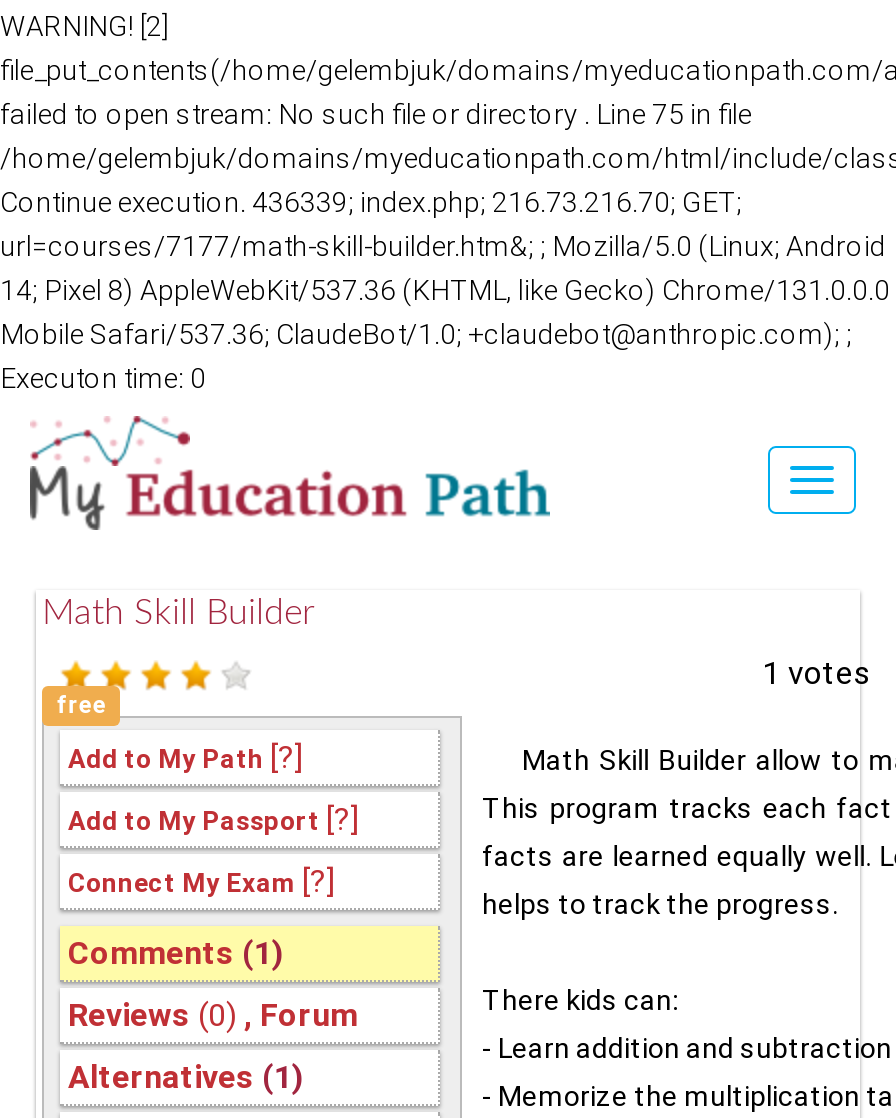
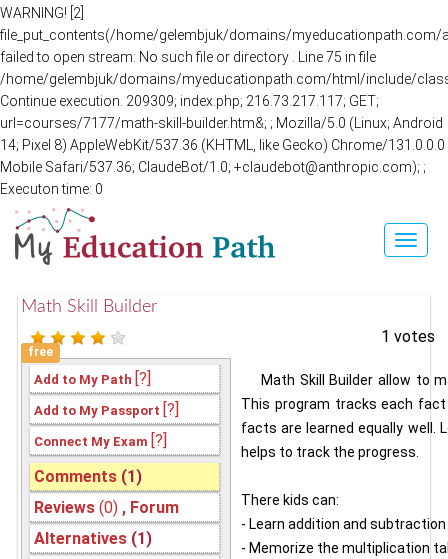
[0,186,742,218] Continue execution. 436339; index.php; 216.73.216.70; GET; -> [0,93,379,109] Continue execution. 209309; index.php; 216.73.217.117; GET;

